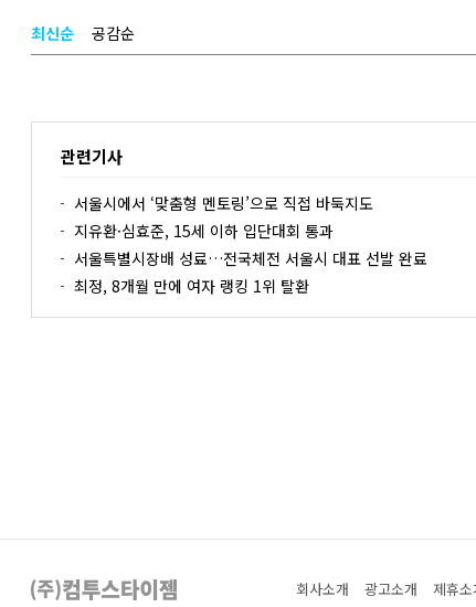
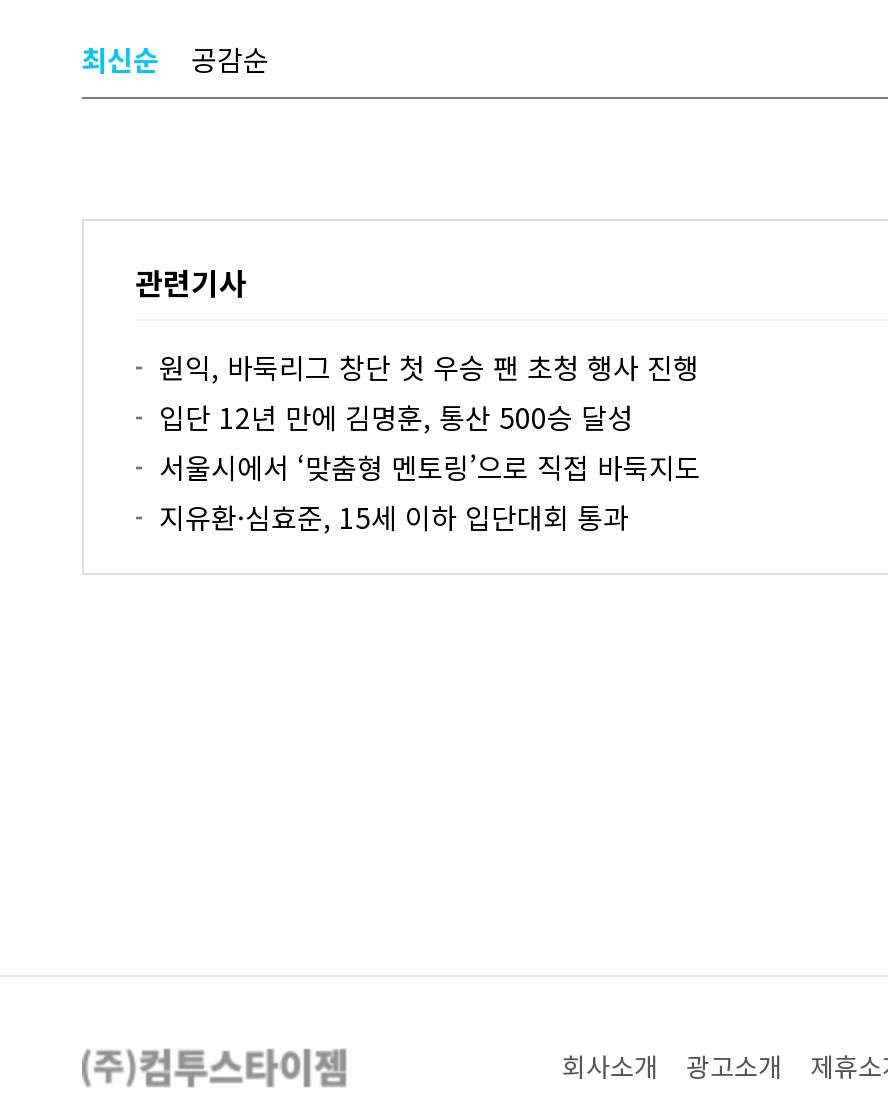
none -> [159,347,699,437] 원익, 바둑리그 창단 첫 우승 팬 초청 행사 진행 | 입단 12년 만에 김명훈, 통산 500승 달성
moved [73,192,373,242] -> [159,447,701,537]: 서울시에서 ‘맞춤형 멘토링’으로 직접 바둑지도 | 지유환·심효준, 15세 이하 입단대회 통과
[73,247,427,297] 서울특별시장배 성료…전국체전 서울시 대표 선발 완료 | 최정, 8개월 만에 여자 랭킹 1위 탈환 -> none

